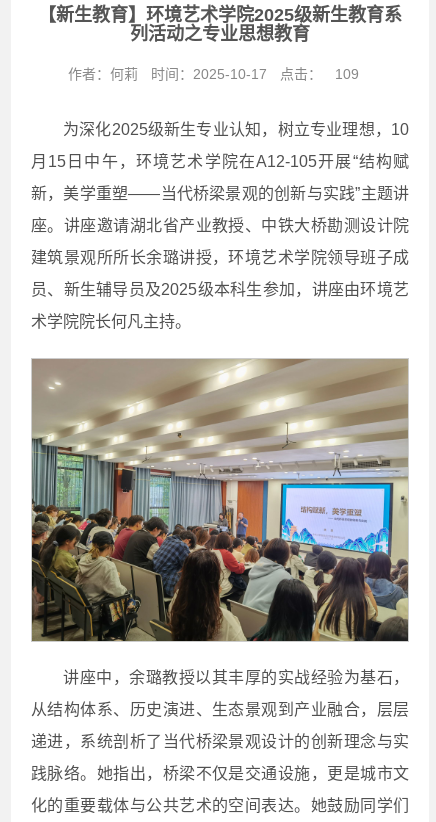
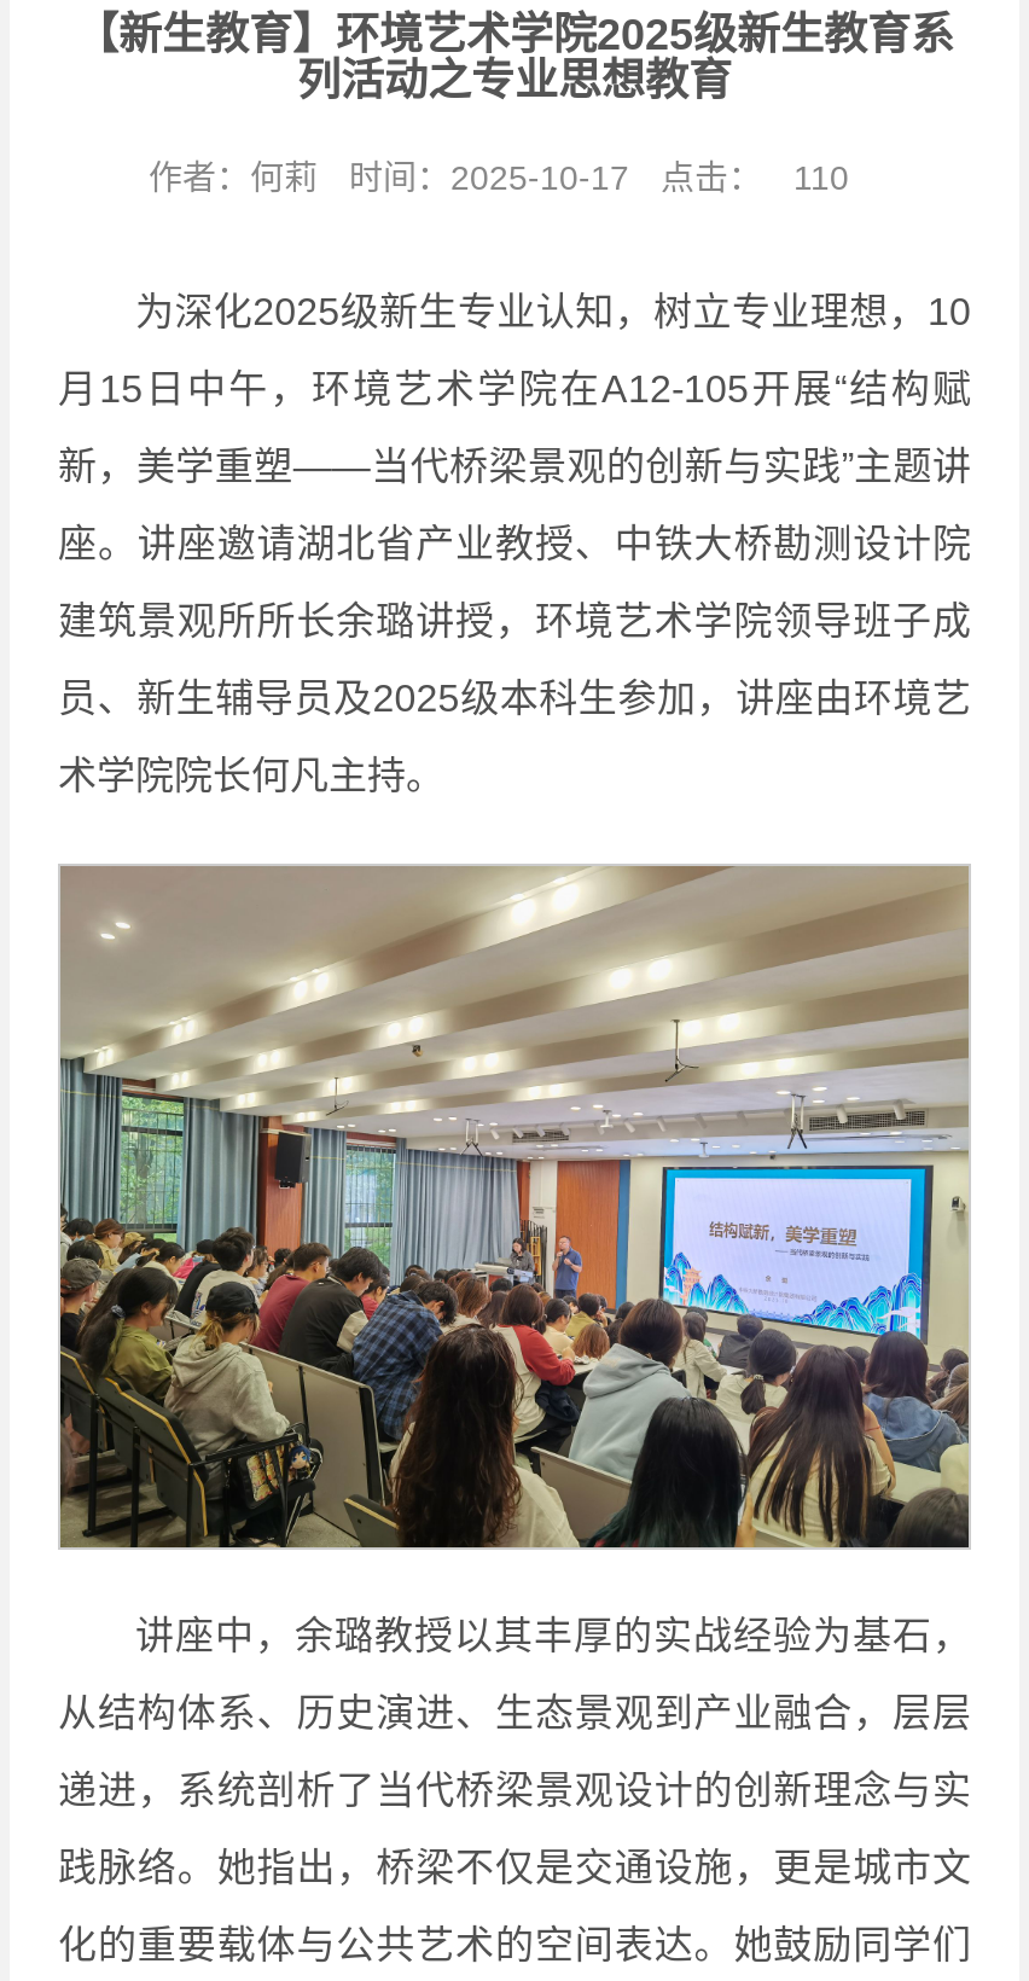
[68,66,359,82] 作者：何莉 时间：2025-10-17 点击： 109 -> [149,159,849,197] 作者：何莉 时间：2025-10-17 点击： 110

